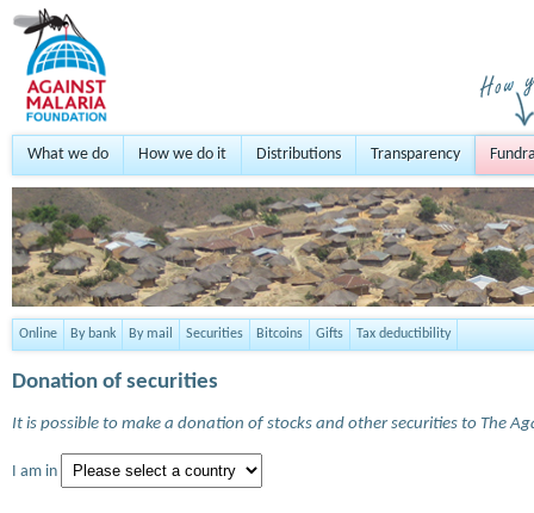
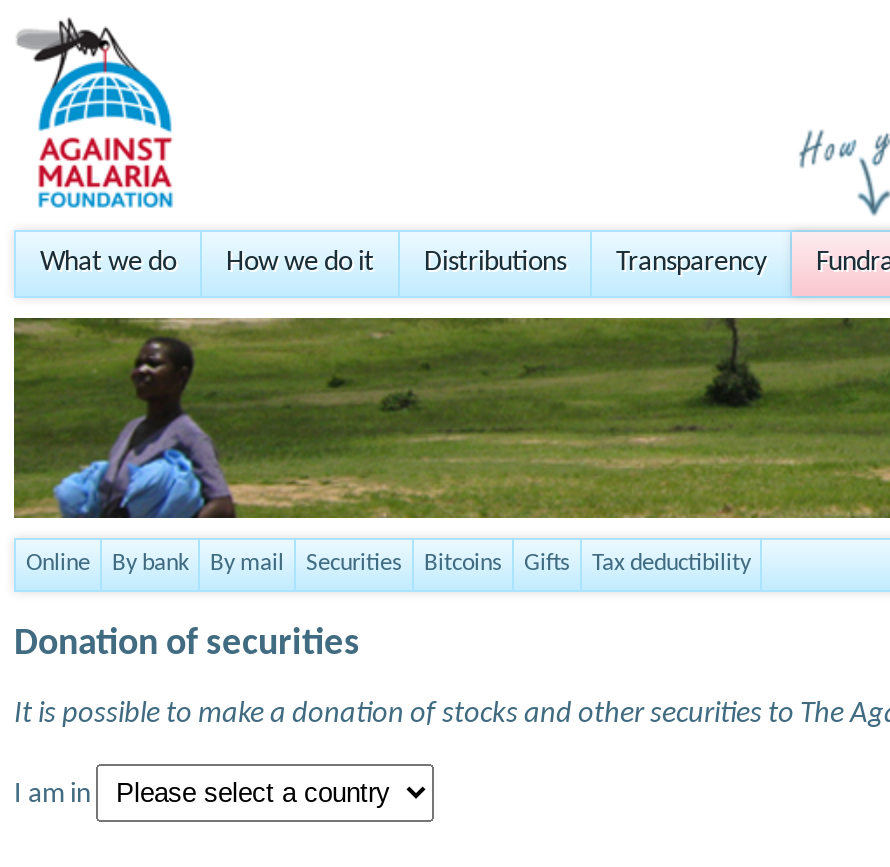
[11,186,530,308] [image] -> [12,318,884,520] [image]

